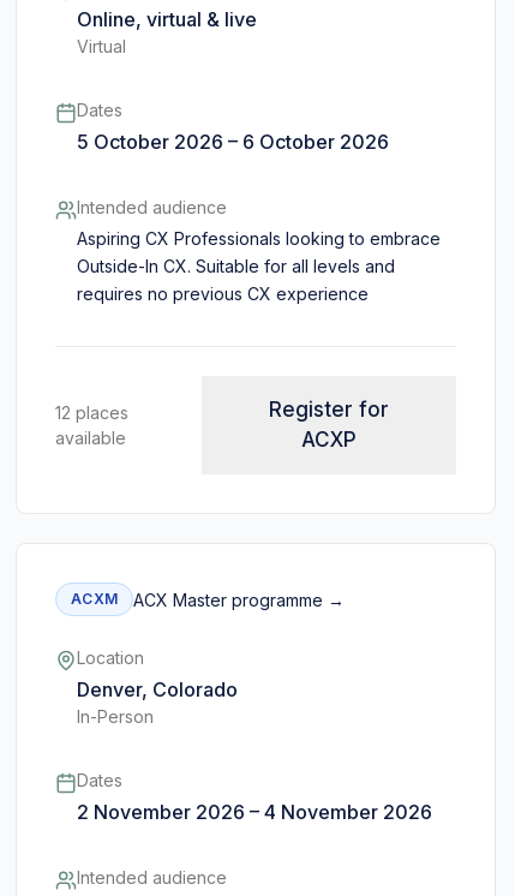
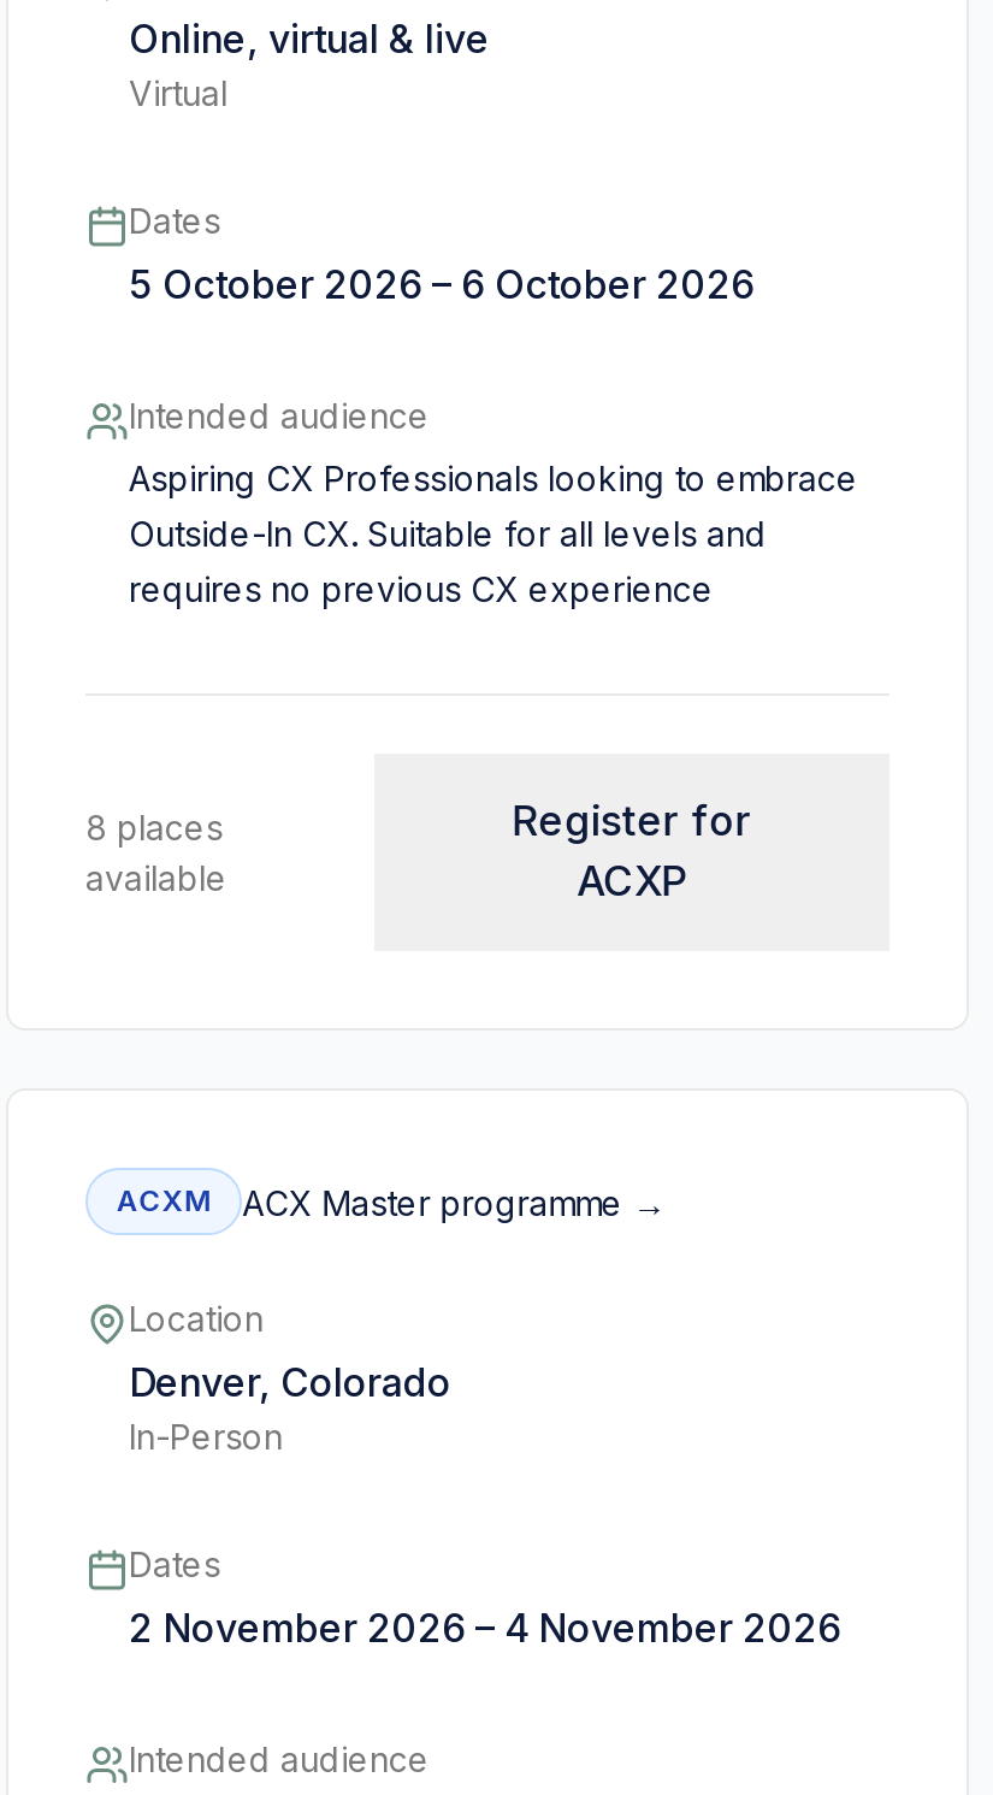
[55,402,128,423] 12 places -> [85,807,223,848] 8 places

